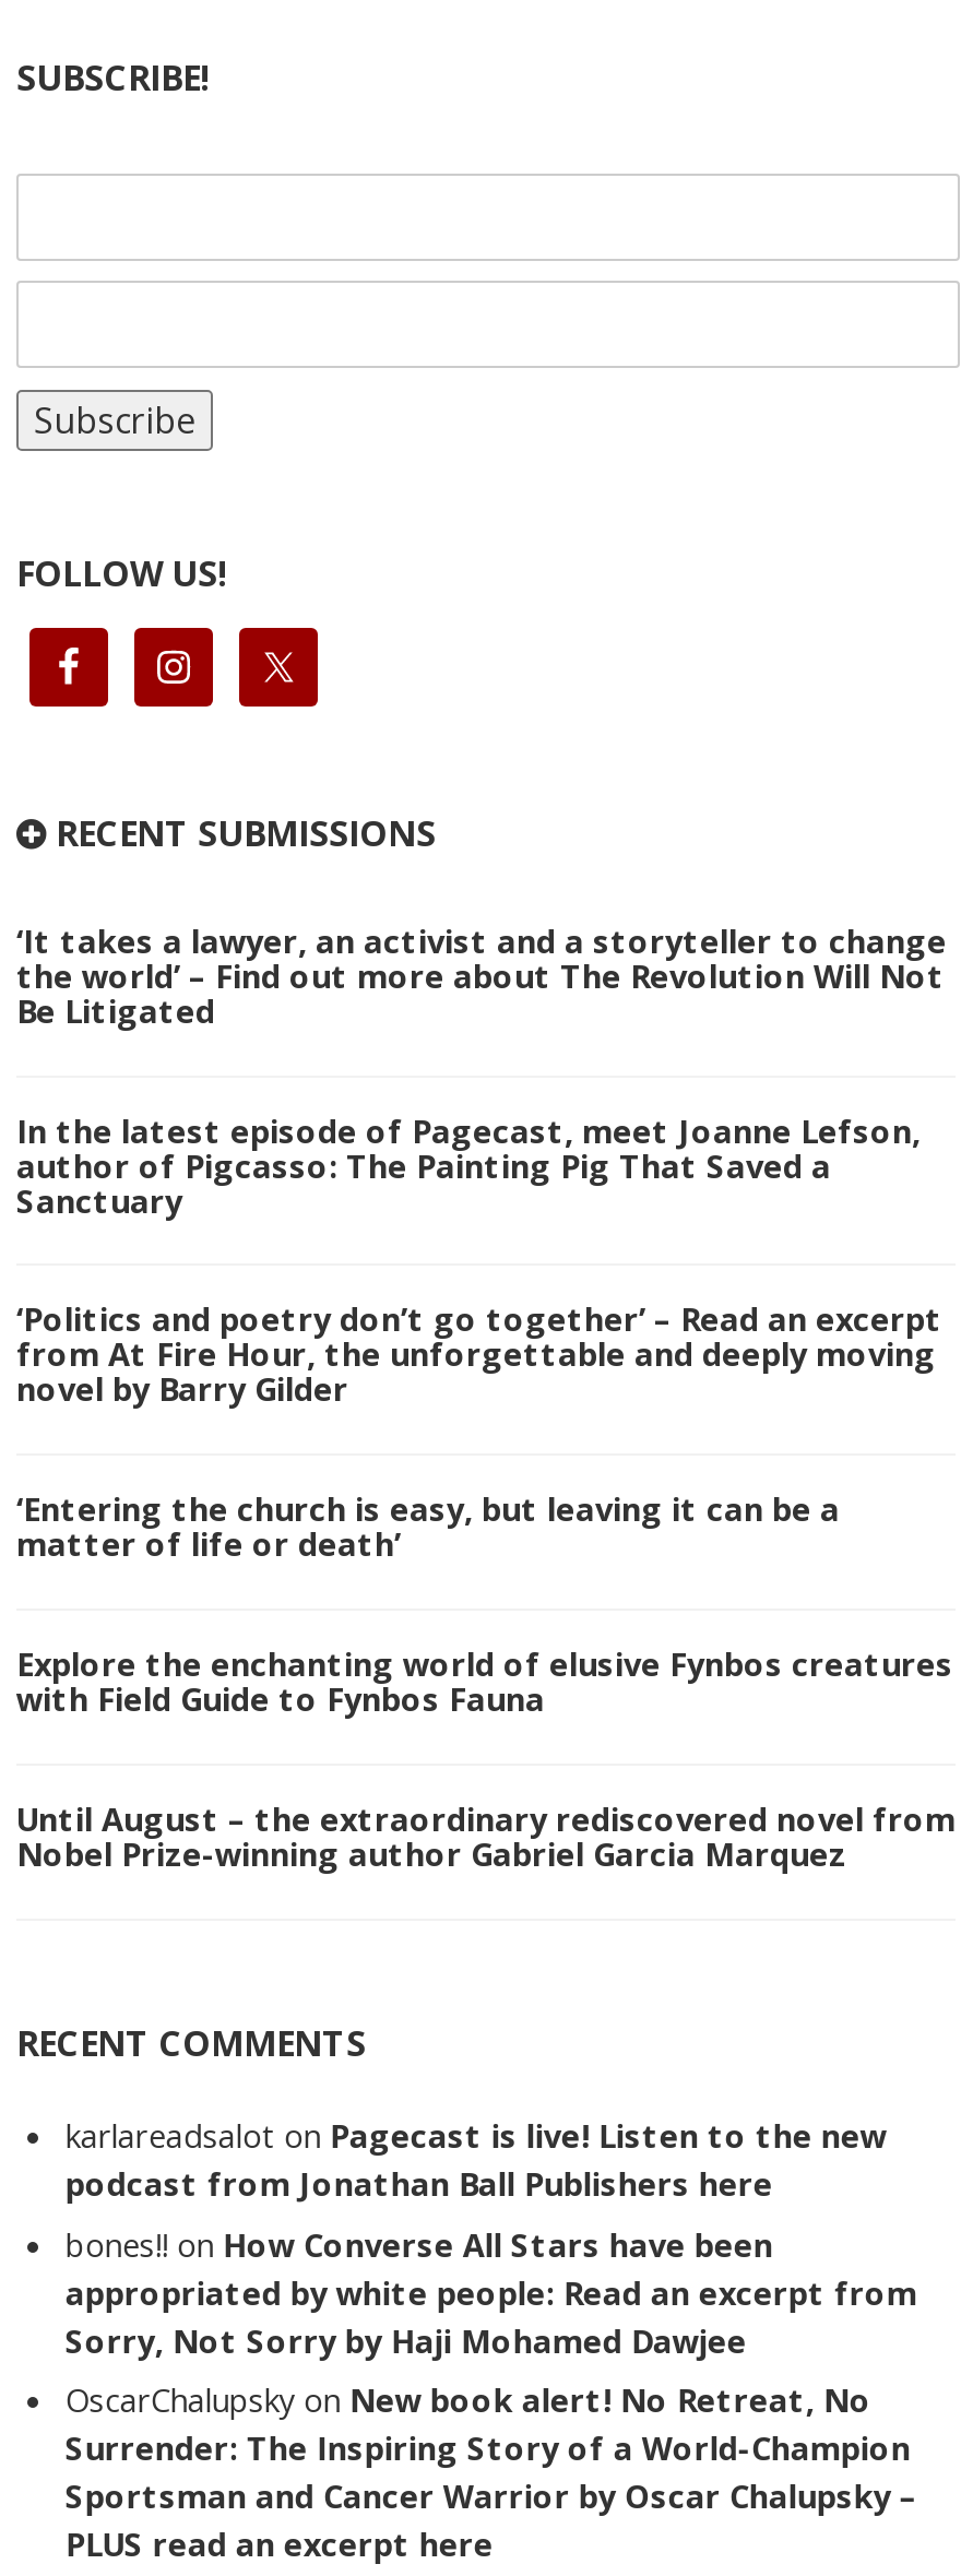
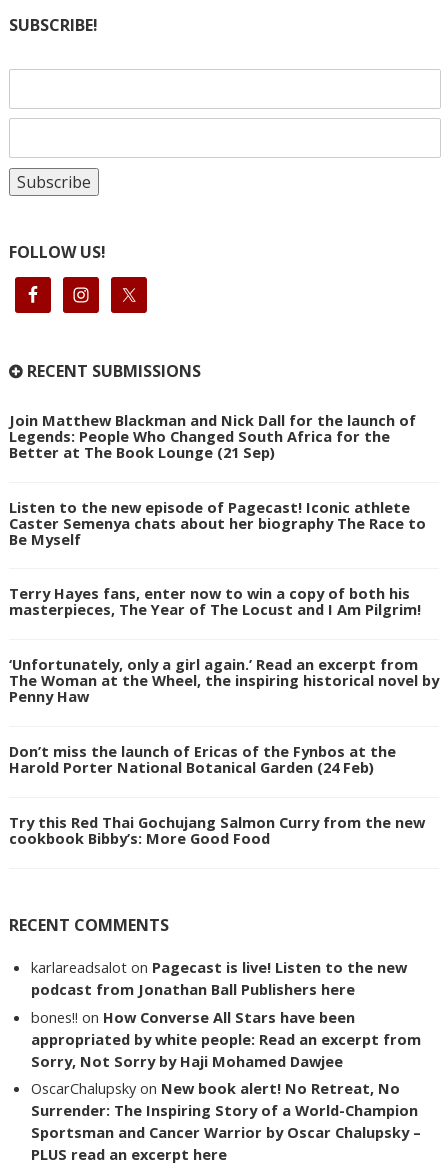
[16,918,947,1031] ‘It takes a lawyer, an activist and a storyteller to change | the world’ – Find out more about The Revolution Will Not | Be Litigated -> [9,410,416,462] Join Matthew Blackman and Nick Dall for the launch of | Legends: People Who Changed South Africa for the | Better at The Book Lounge (21 Sep)
[16,1107,921,1221] In the latest episode of Pagecast, meet Joanne Lefson, | author of Pigcasso: The Painting Pig That Saved a | Sanctuary -> [9,497,426,549] Listen to the new episode of Pagecast! Iconic athlete | Caster Semenya chats about her biography The Race to | Be Myself
[16,1297,942,1411] ‘Politics and poetry don’t go together’ – Read an excerpt | from At Fire Hour, the unforgettable and deeply moving | novel by Barry Gilder -> [9,583,421,619] Terry Hayes fans, enter now to win a copy of both his | masterpieces, The Year of The Locust and I Am Pilgrim!
[16,1487,840,1565] ‘Entering the church is easy, but leaving it can be a | matter of life or death’ -> [9,654,439,706] ‘Unfortunately, only a girl again.’ Read an excerpt from | The Woman at the Wheel, the inspiring historical novel by | Penny Haw
[16,1641,953,1720] Explore the enchanting world of elusive Fynbos creatures | with Field Guide to Fynbos Fauna -> [9,741,396,777] Don’t miss the launch of Ericas of the Fynbos at the | Harold Porter National Botanical Garden (24 Feb)
[16,1796,956,1875] Until August – the extraordinary rediscovered novel from | Nobel Prize-winning author Gabriel Garcia Marquez -> [9,812,425,848] Try this Red Thai Gochujang Salmon Curry from the new | cookbook Bibby’s: More Good Food

